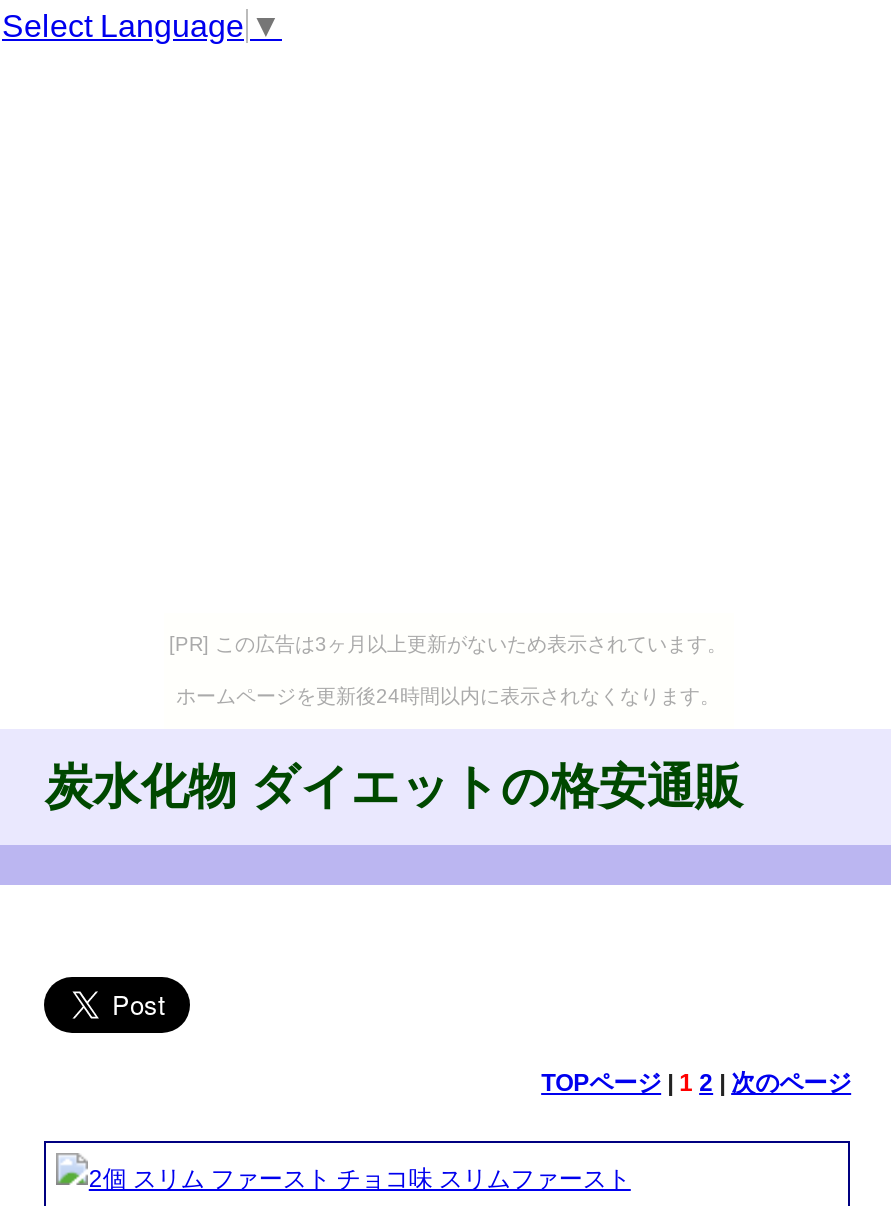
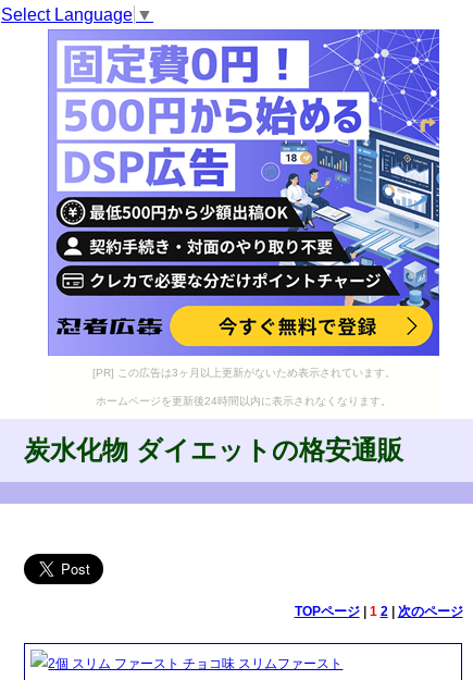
none -> [47,28,440,357] [image]

